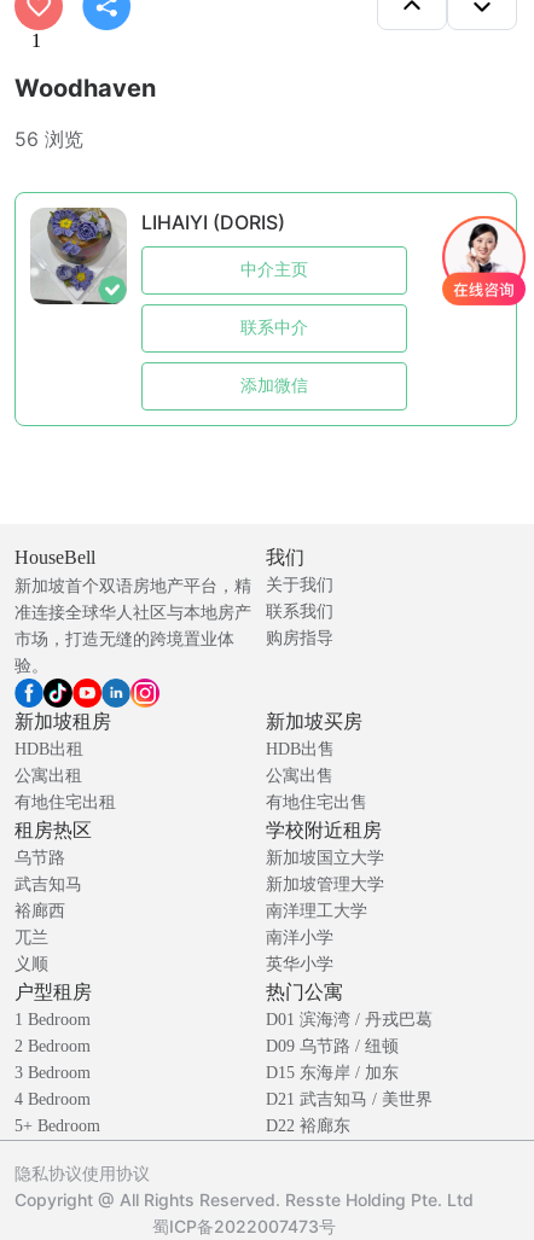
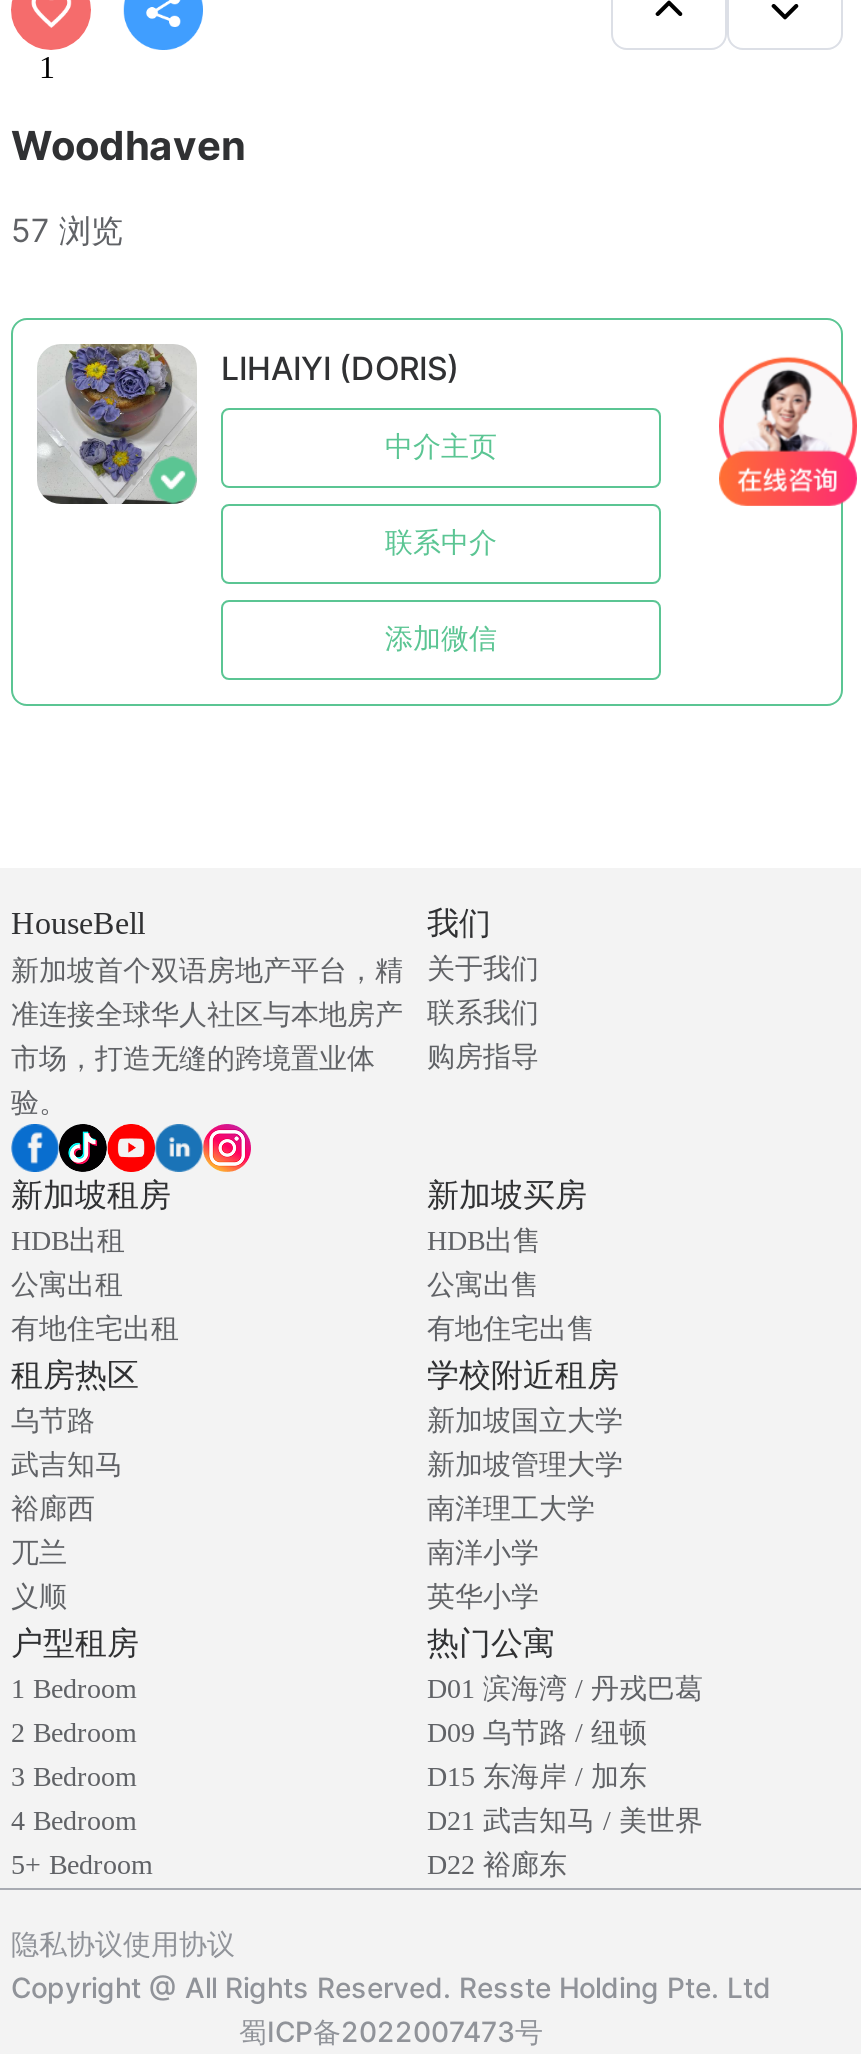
[14,127,83,151] 56 浏览 -> [11,210,123,250] 57 浏览

